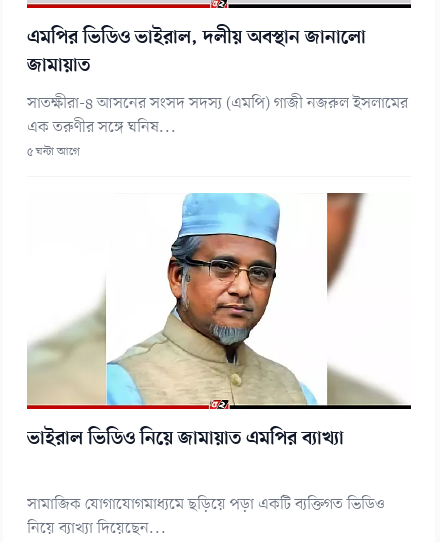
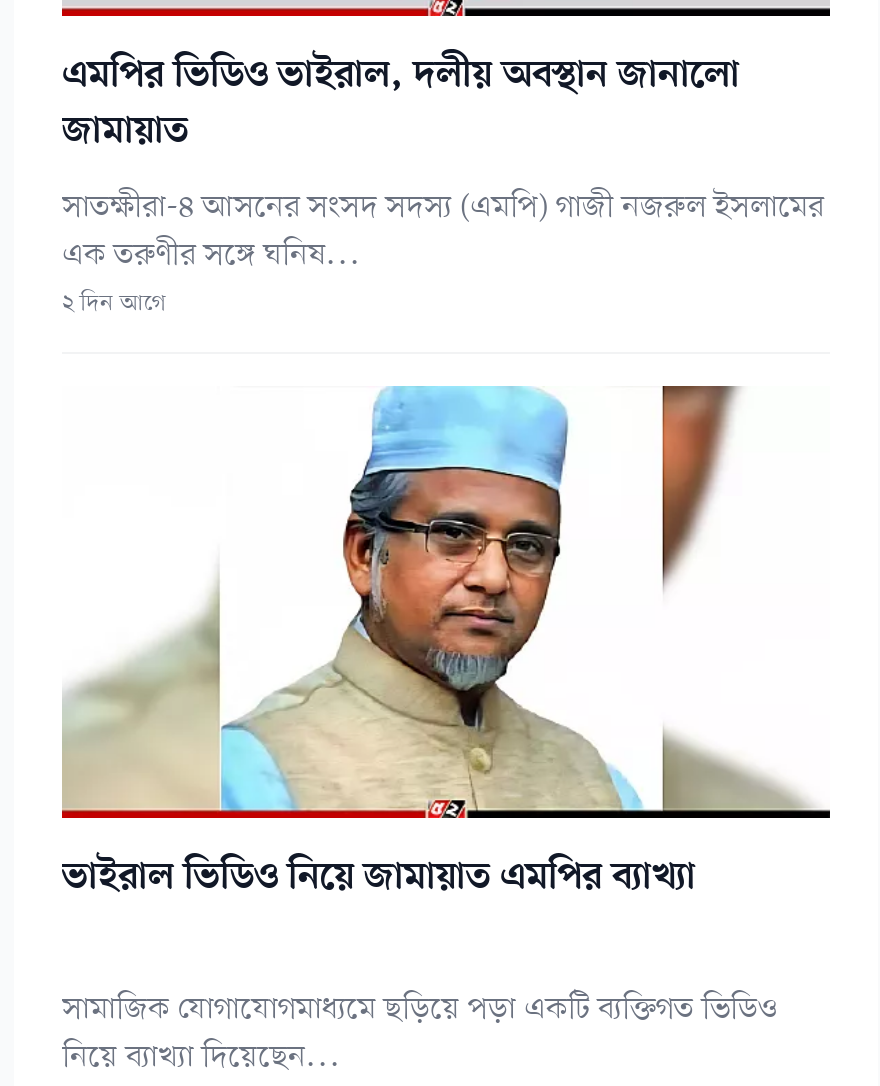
[27,144,80,160] ৫ ঘন্টা আগে -> [62,288,166,320] ২ দিন আগে

